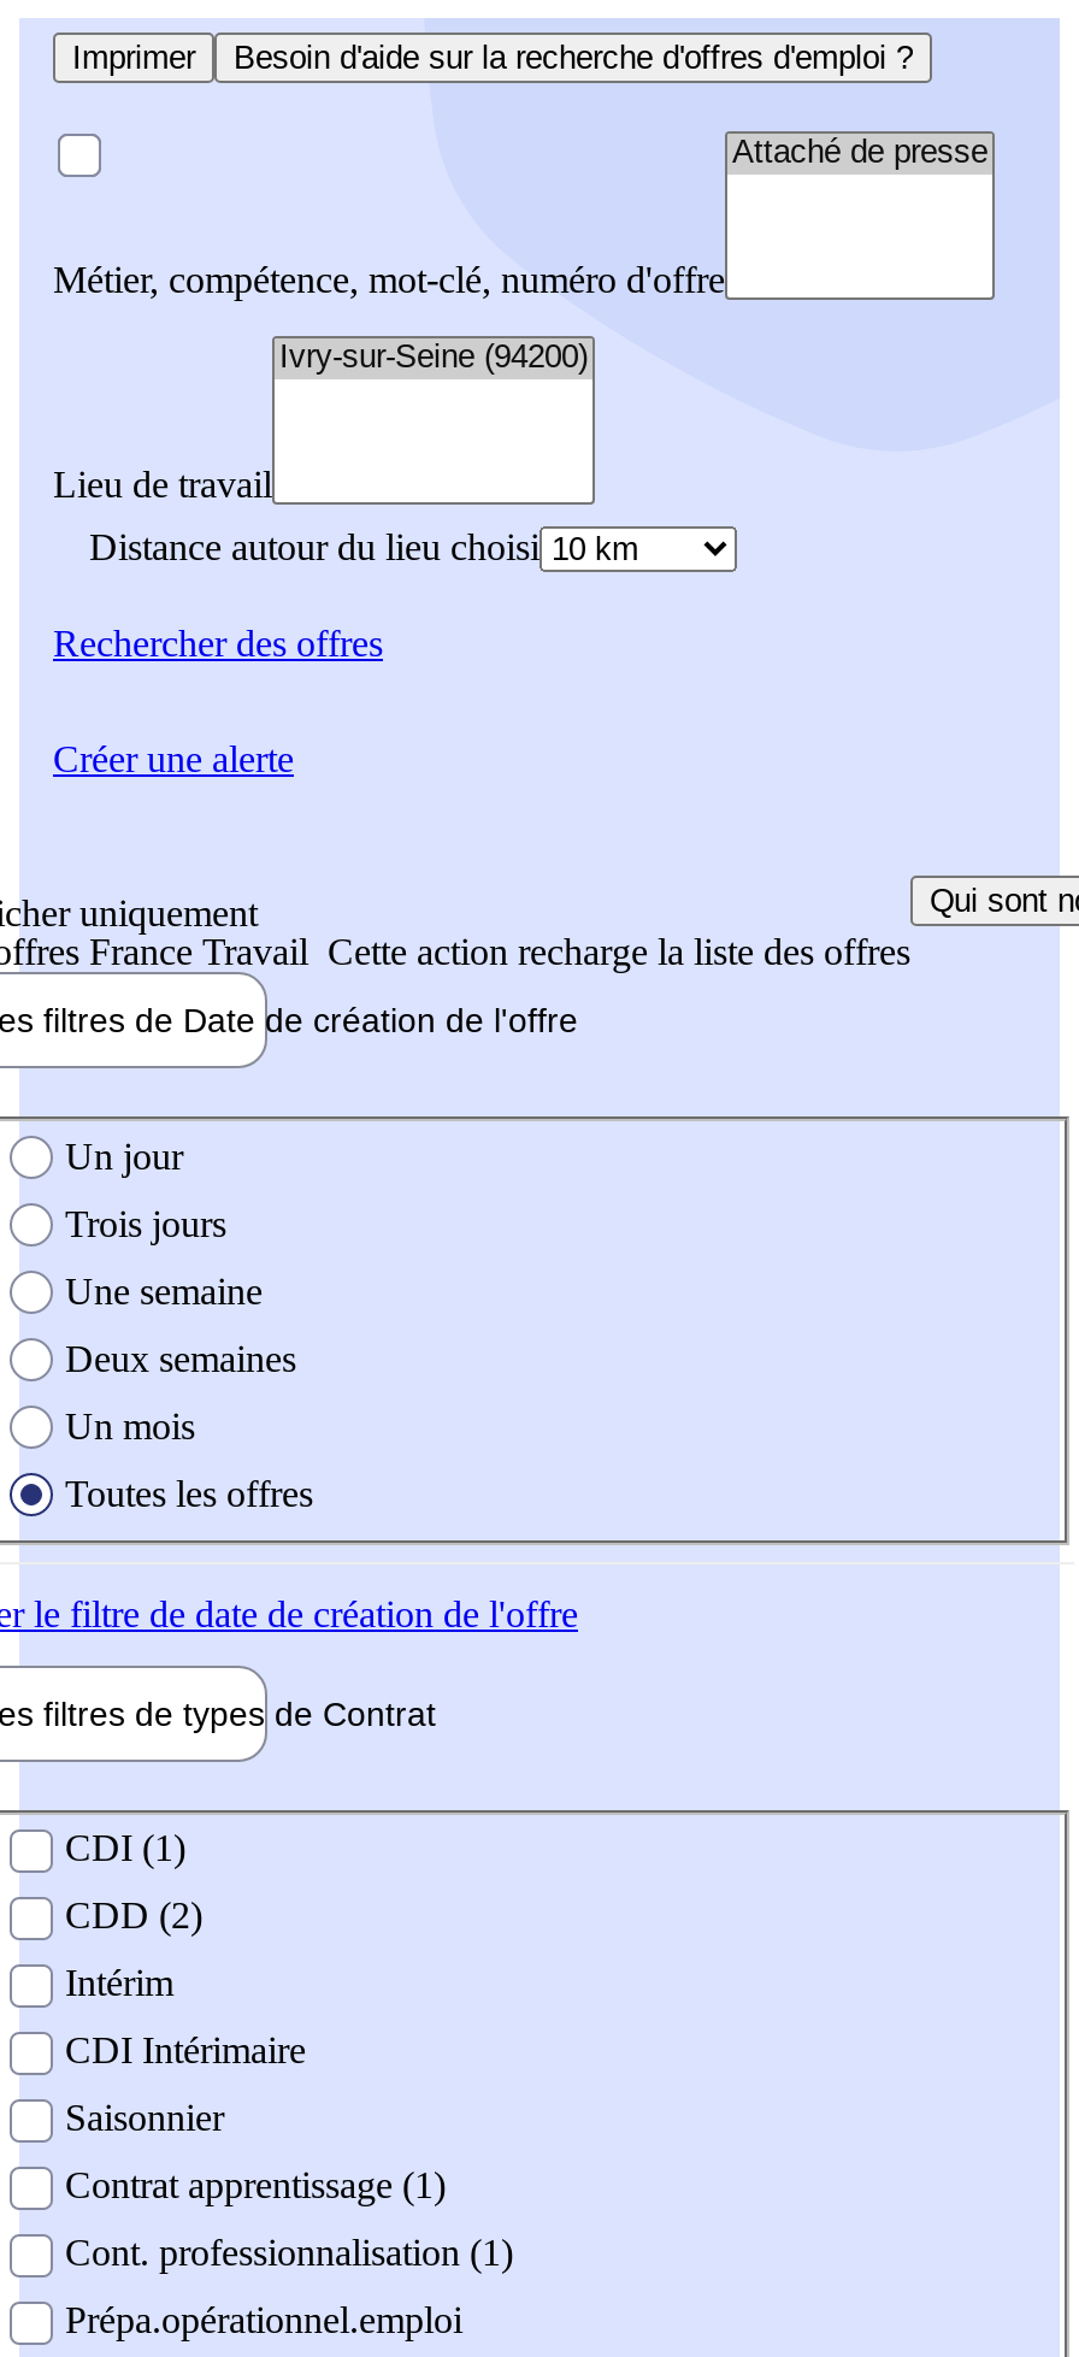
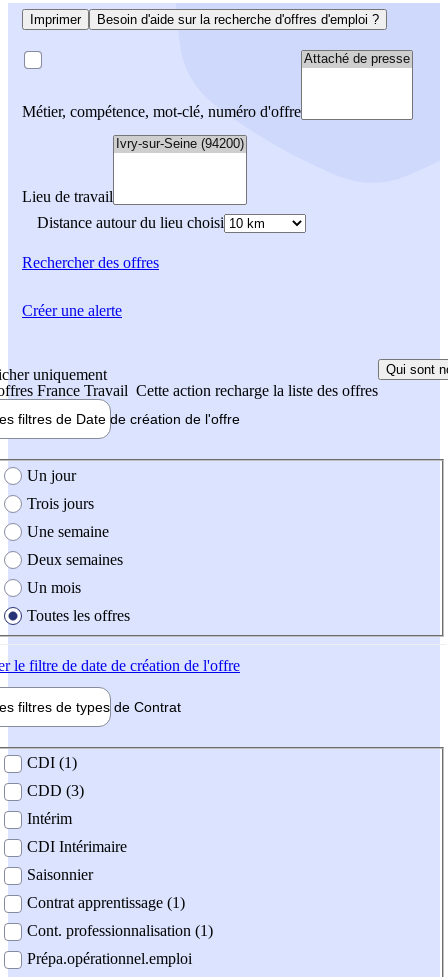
[65,1895,202,1936] CDD (2) -> [27,782,84,799] CDD (3)

